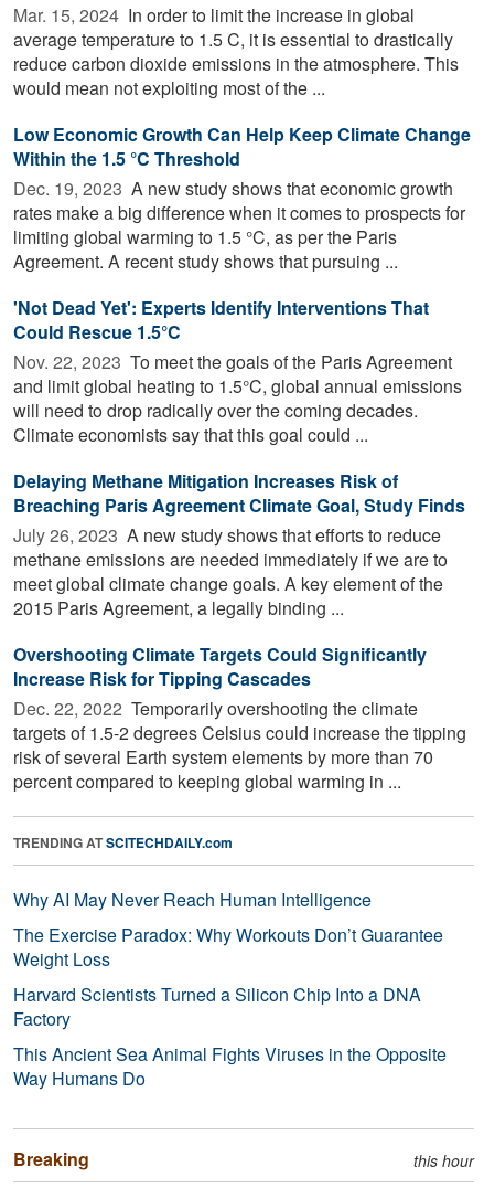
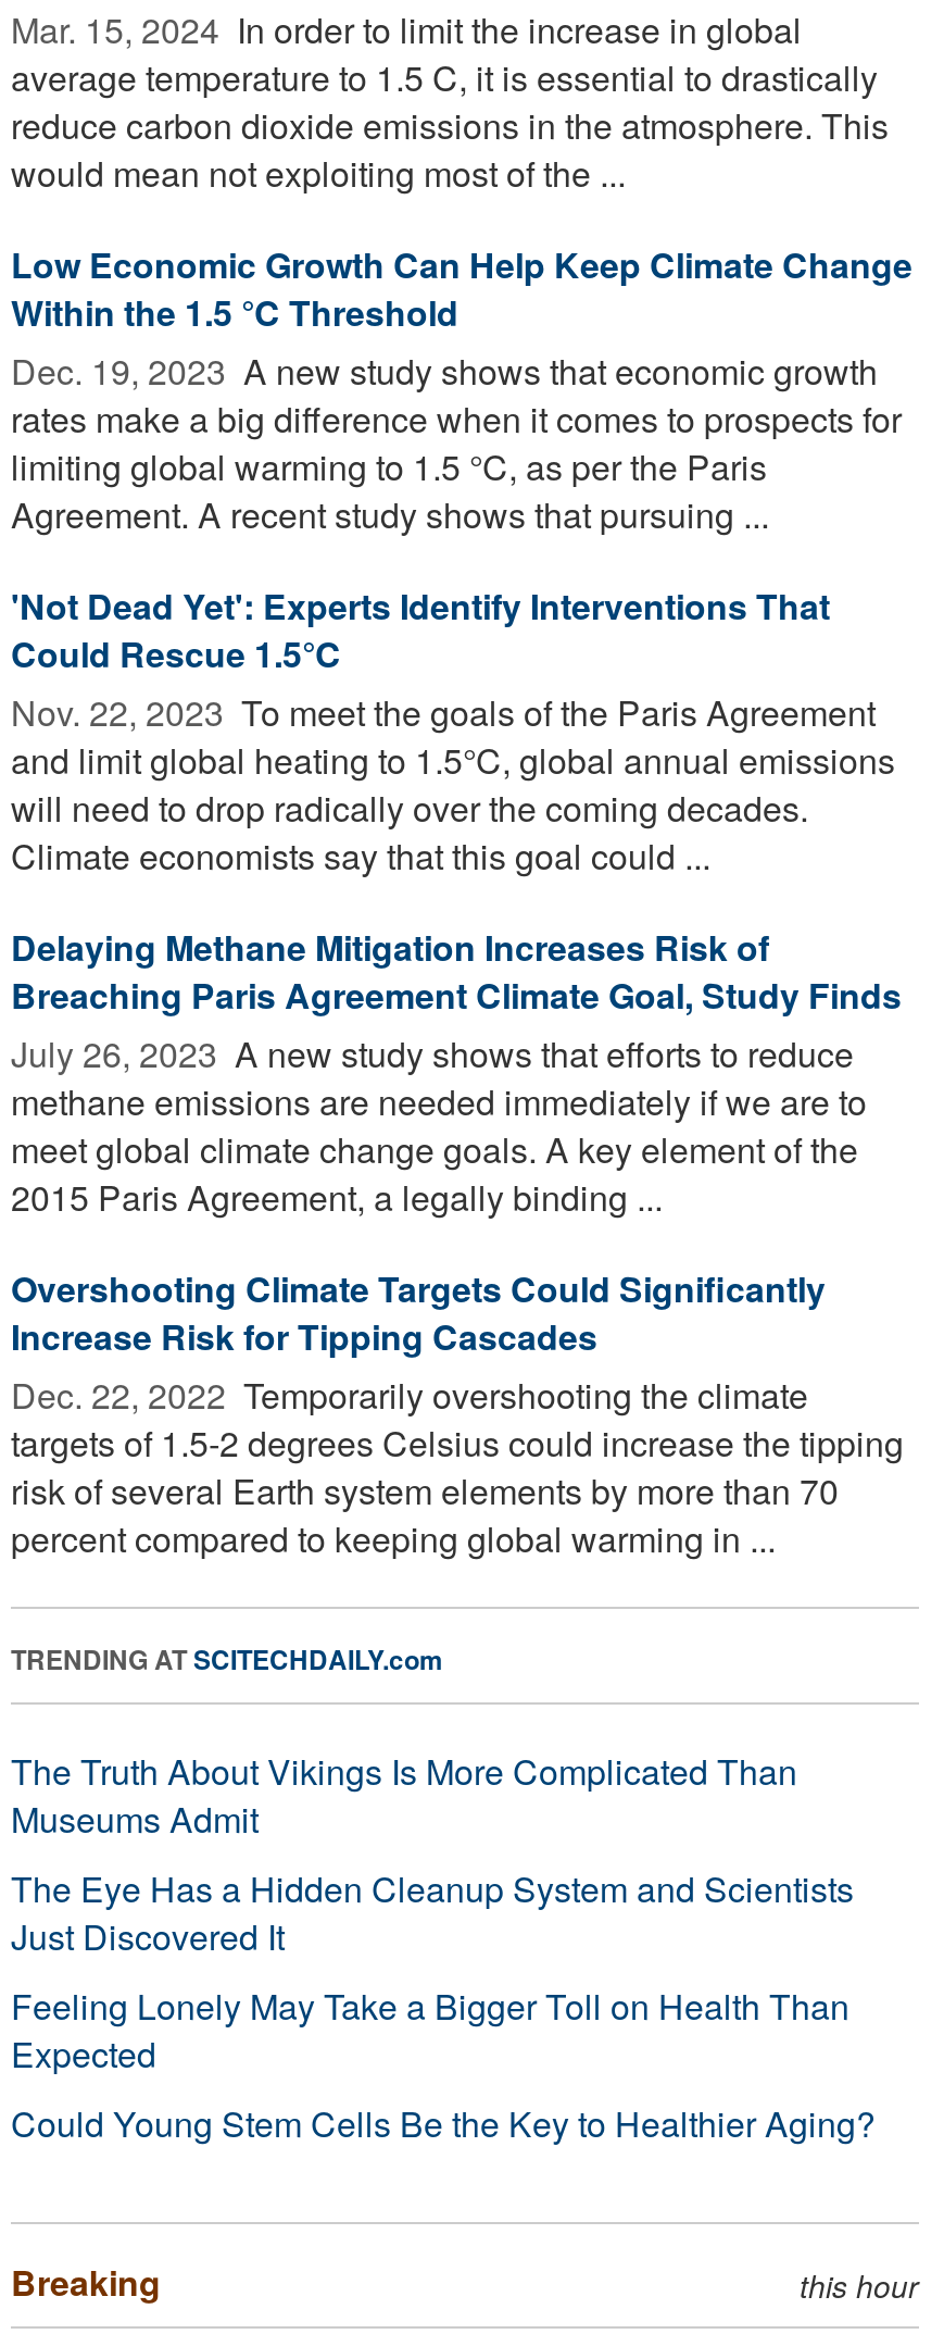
[13,886,447,1091] Why AI May Never Reach Human Intelligence | The Exercise Paradox: Why Workouts Don’t Guarantee | Weight Loss | Harvard Scientists Turned a Silicon Chip Into a DNA | Factory | This Ancient Sea Animal Fights Viruses in the Opposite | Way Humans Do -> [11,1745,876,2148] The Truth About Vikings Is More Complicated Than | Museums Admit | The Eye Has a Hidden Cleanup System and Scientists | Just Discovered It | Feeling Lonely May Take a Bigger Toll on Health Than | Expected | Could Young Stem Cells Be the Key to Healthier Aging?

